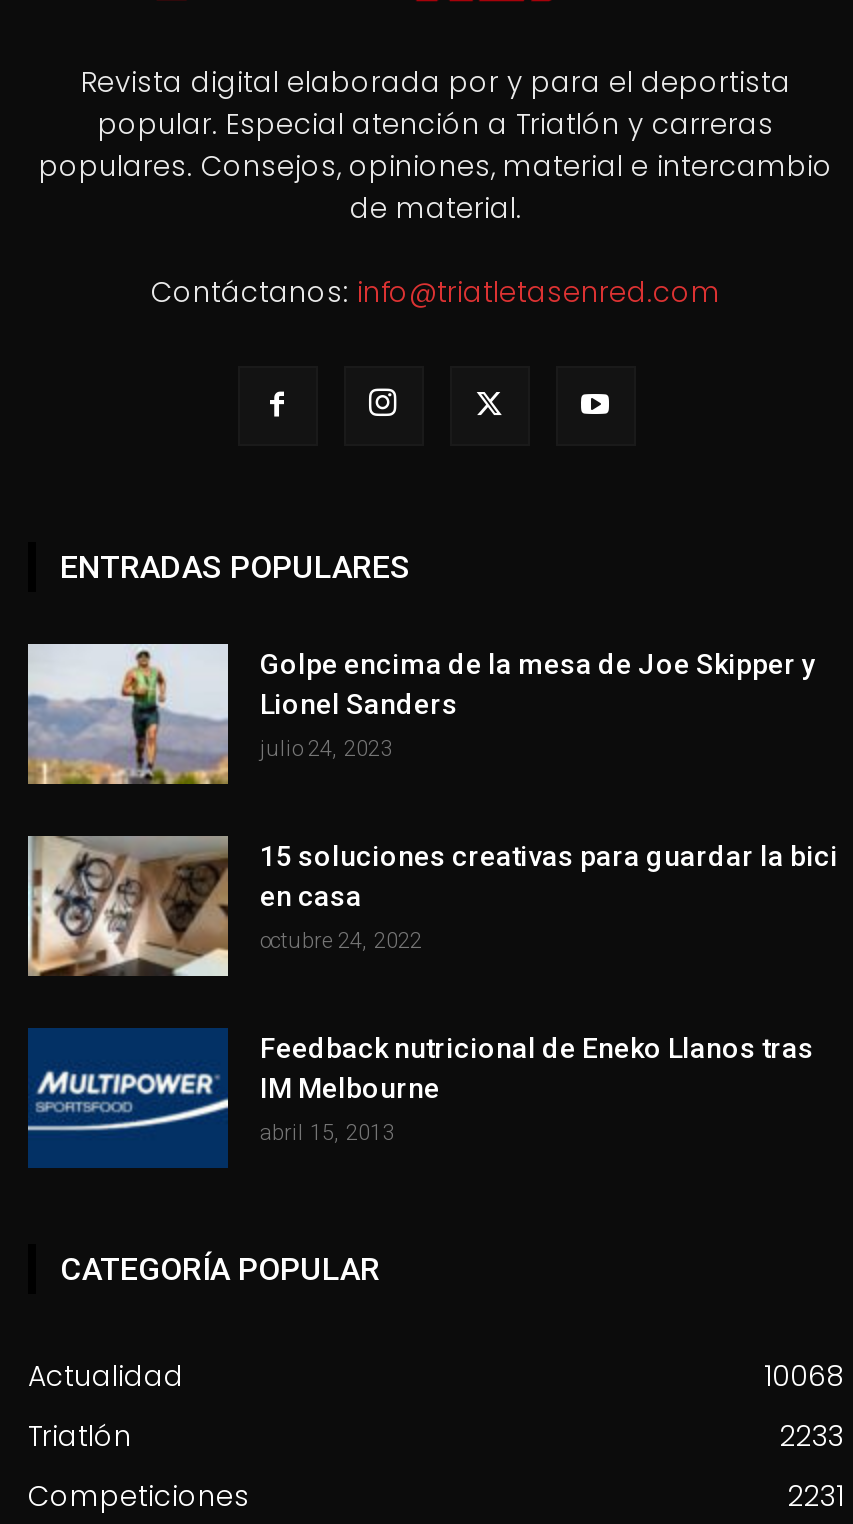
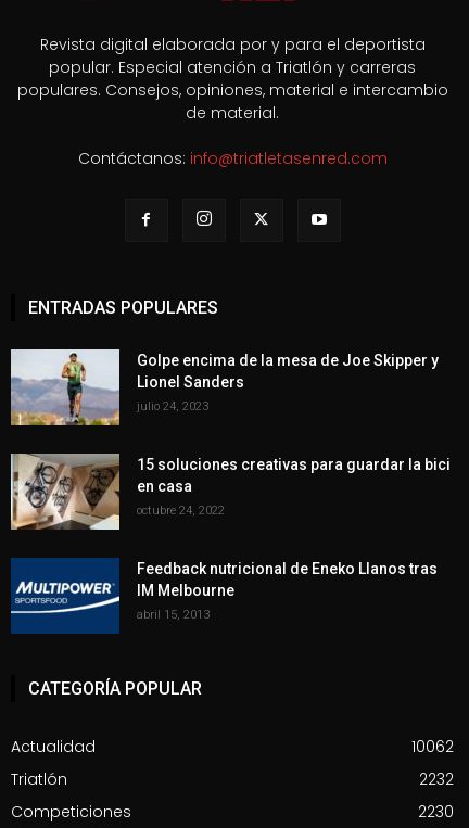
[764,1355,844,1395] 10068 -> [411,735,454,757] 10062
[780,1415,844,1455] 2233 -> [419,768,454,789] 2232
[788,1475,844,1515] 2231 -> [418,800,454,822] 2230

